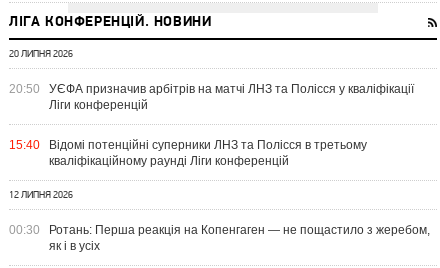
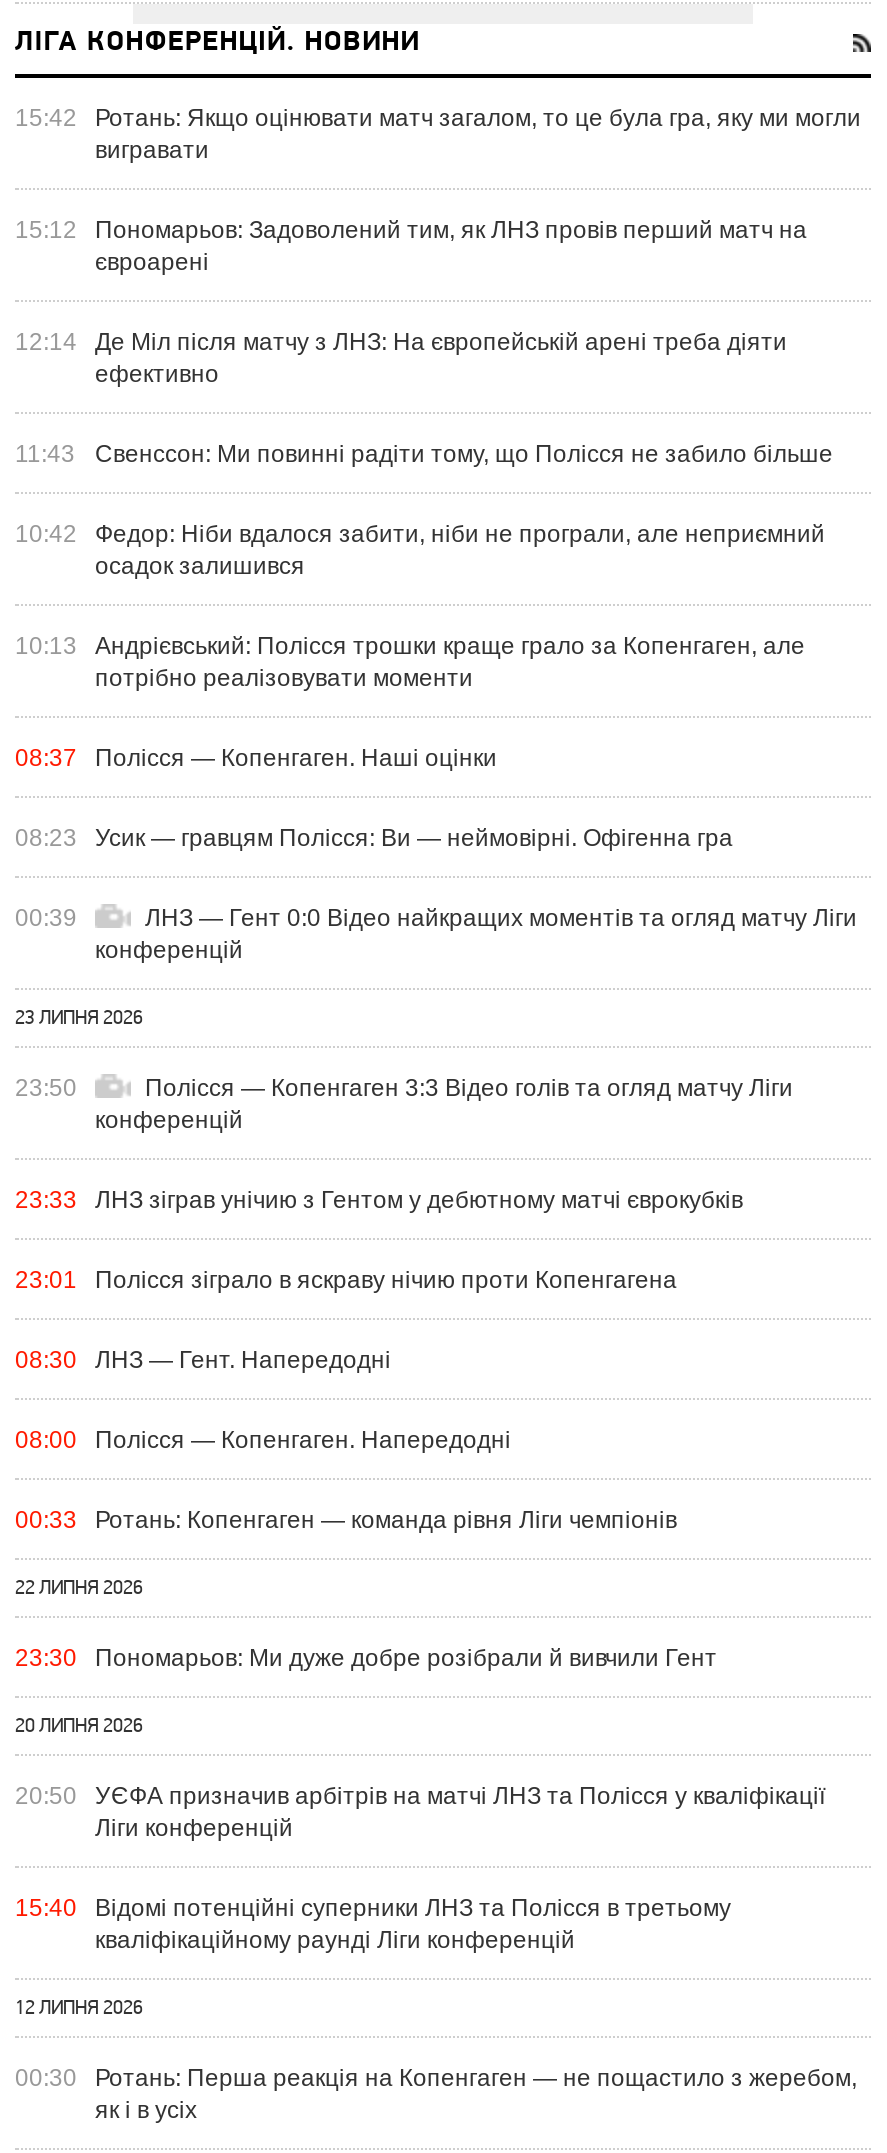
none -> [15,104,861,1672] 15:42 | Ротань: Якщо оцінювати матч загалом, то це була гра, яку ми могли | вигравати | 15:12 | Пономарьов: Задоволений тим, як ЛНЗ провів перший матч на | євроарені | 12:14 | Де Міл після матчу з ЛНЗ: На європейській арені треба діяти | ефективно | 11:43 | Свенссон: Ми повинні радіти тому, що Полісся не забило більше | 10:42 | Федор: Ніби вдалося забити, ніби не програли, але неприємний | осадок залишився | 10:13 | Андрієвський: Полісся трошки краще грало за Копенгаген, але | потрібно реалізовувати моменти | 08:37 | Полісся — Копенгаген. Наші оцінки | 08:23 | Усик — гравцям Полісся: Ви — неймовірні. Офігенна гра | 00:39 | ЛНЗ — Гент 0:0 Відео найкращих моментів та огляд матчу Ліги | конференцій | 23 ЛИПНЯ 2026 | 23:50 | Полісся — Копенгаген 3:3 Відео голів та огляд матчу Ліги | конференцій | 23:33 | ЛНЗ зіграв унічию з Гентом у дебютному матчі єврокубків | 23:01 | Полісся зіграло в яскраву нічию проти Копенгагена | 08:30 | ЛНЗ — Гент. Напередодні | 08:00 | Полісся — Копенгаген. Напередодні | 00:33 | Ротань: Копенгаген — команда рівня Ліги чемпіонів | 22 ЛИПНЯ 2026 | 23:30 | Пономарьов: Ми дуже добре розібрали й вивчили Гент

